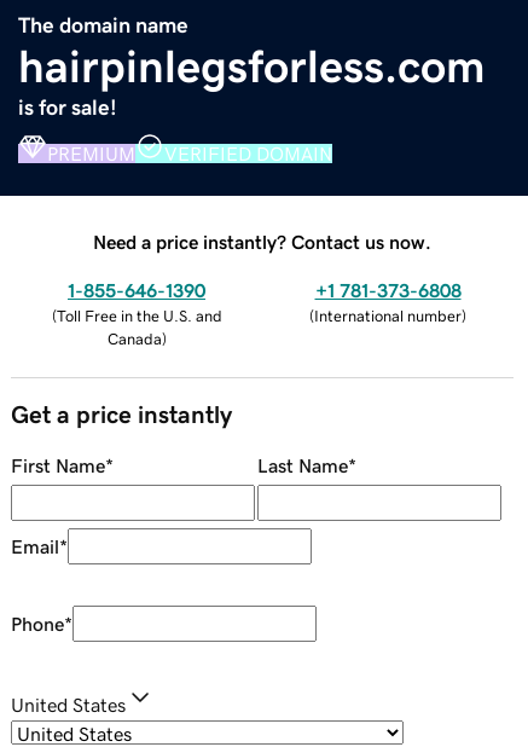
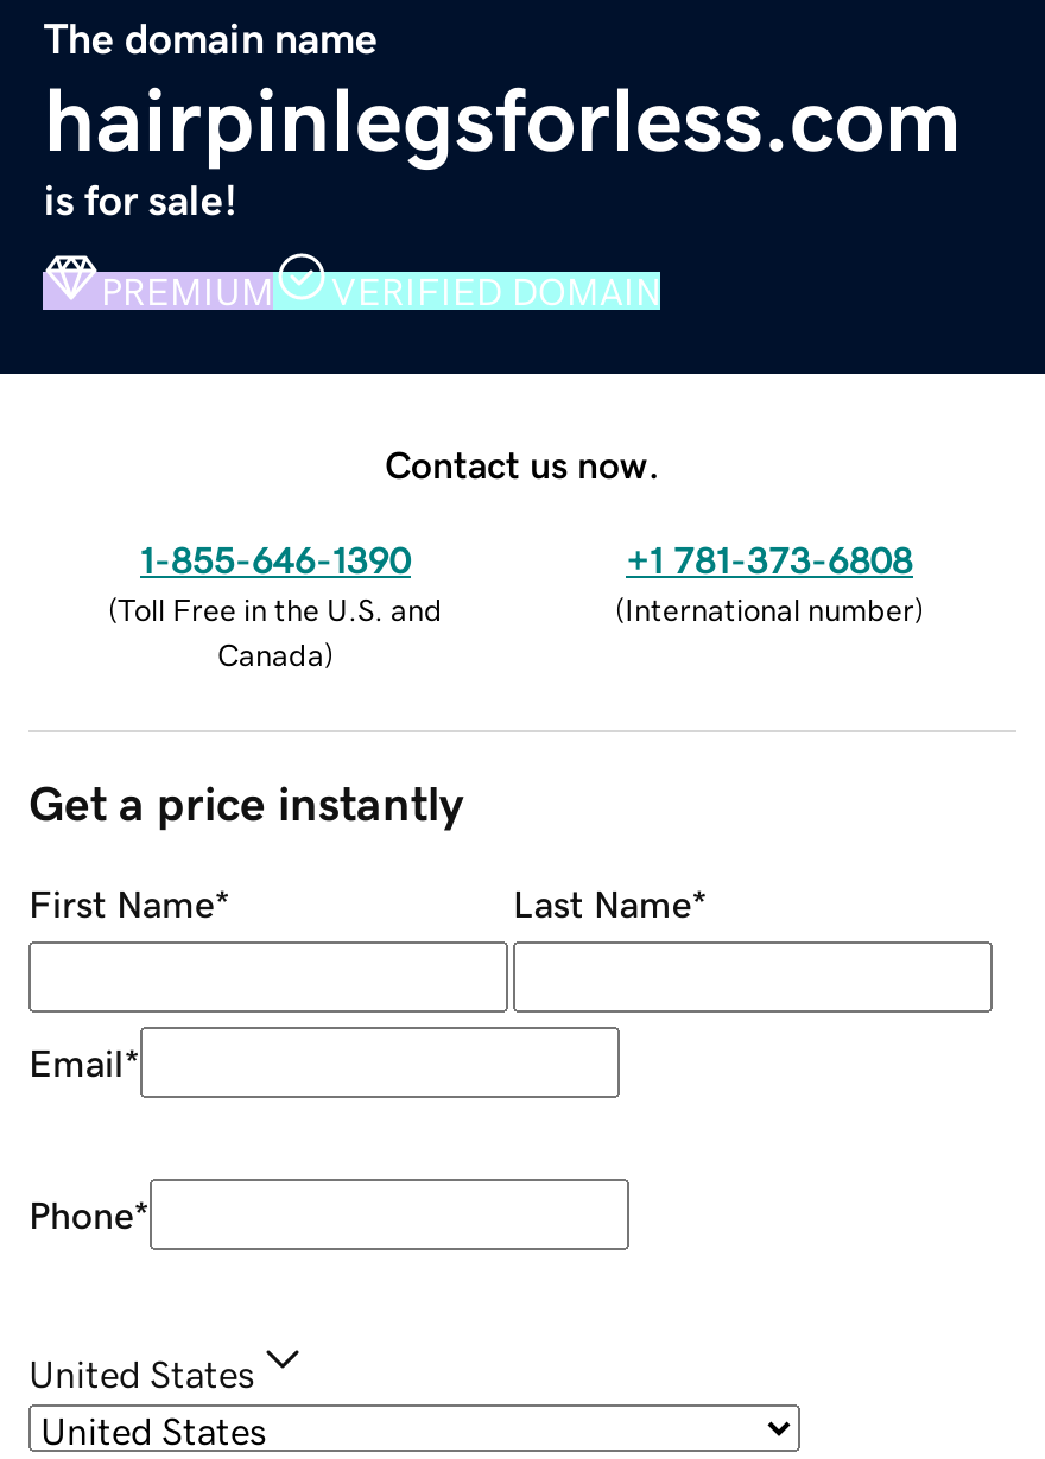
[93,232,431,251] Need a price instantly? Contact us now. -> [385,444,660,482] Contact us now.

